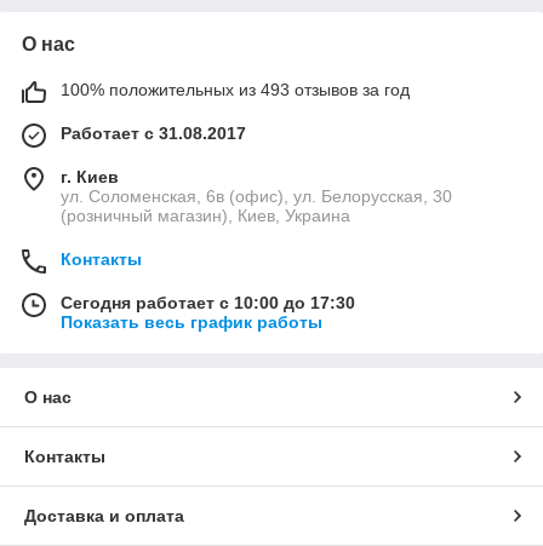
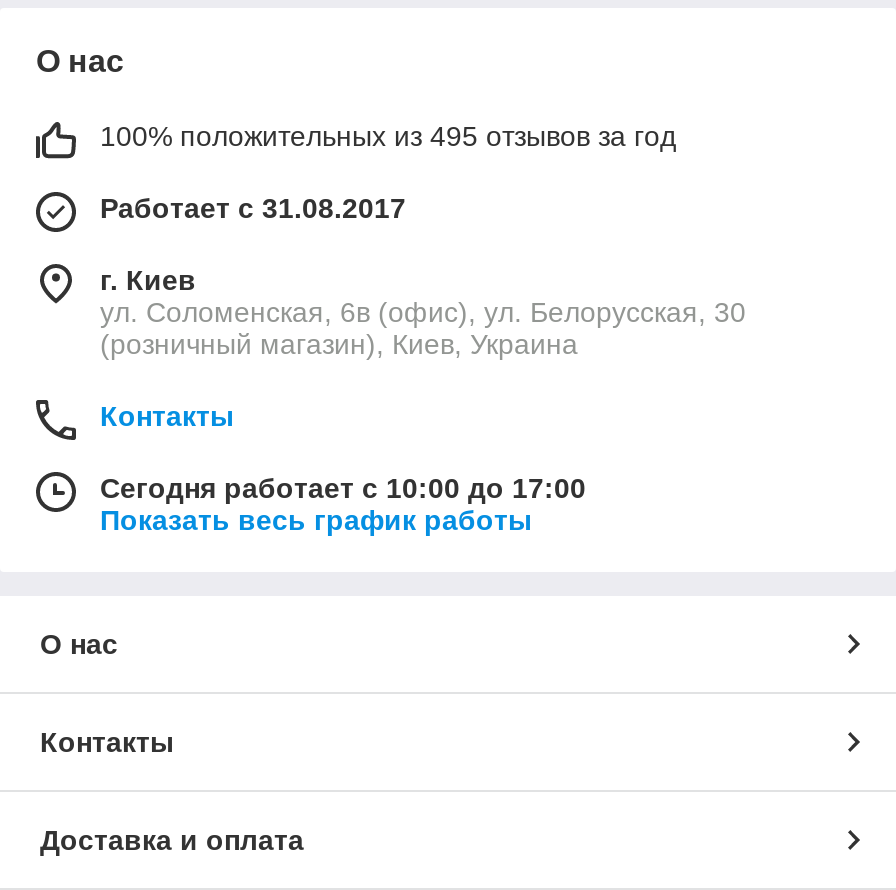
[61,80,410,99] 100% положительных из 493 отзывов за год -> [100,120,676,152] 100% положительных из 495 отзывов за год
[61,293,355,312] Сегодня работает с 10:00 до 17:30 -> [100,472,586,504] Сегодня работает с 10:00 до 17:00

